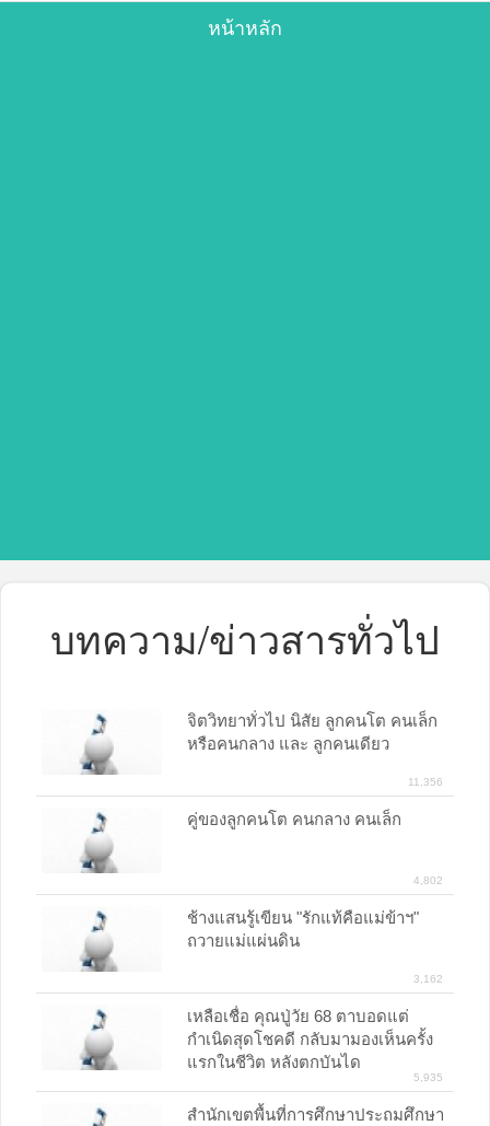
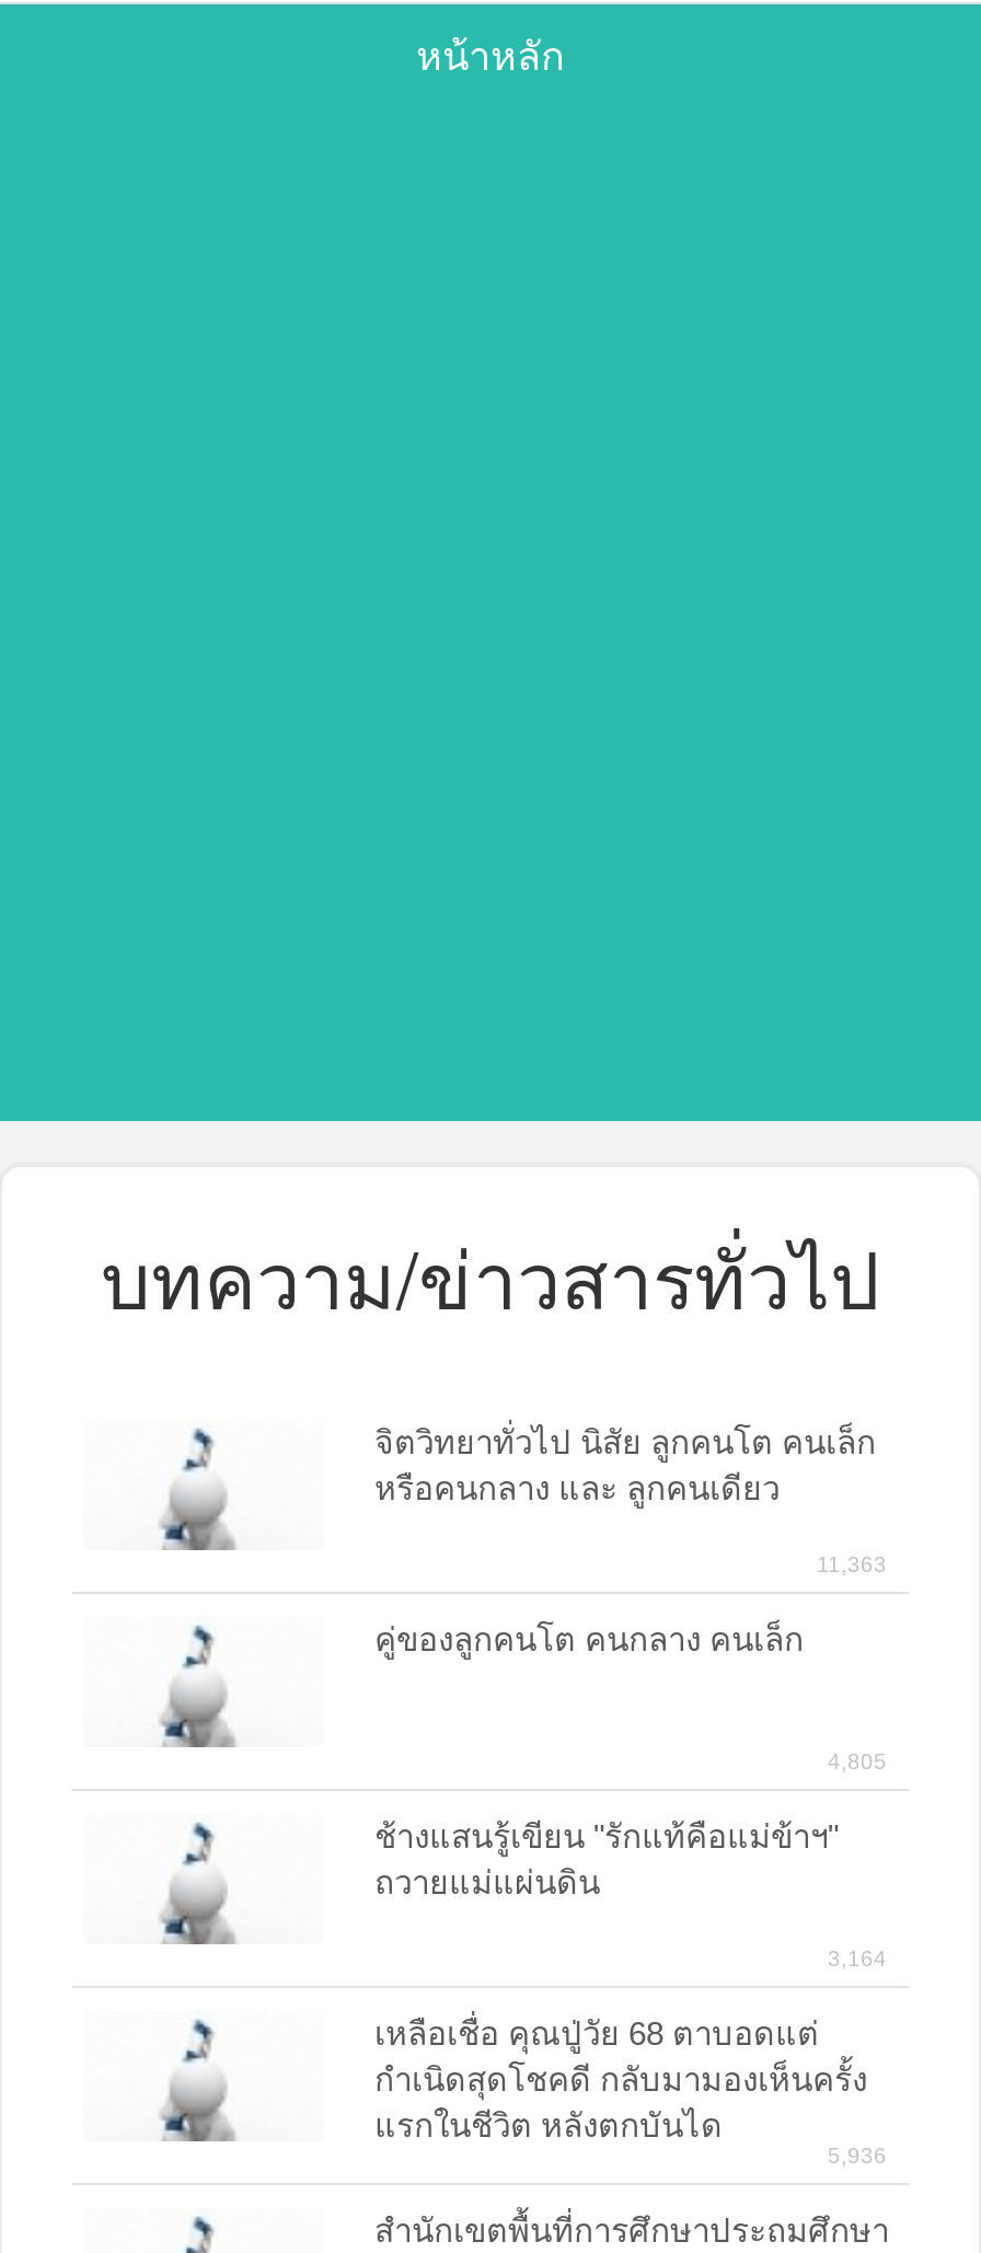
[408,776,443,788] 11,356 -> [817,1552,887,1576] 11,363
[413,874,443,886] 4,802 -> [828,1749,887,1773] 4,805
[413,973,443,985] 3,162 -> [828,1946,887,1971] 3,164
[413,1071,443,1083] 5,935 -> [828,2144,887,2168] 5,936

